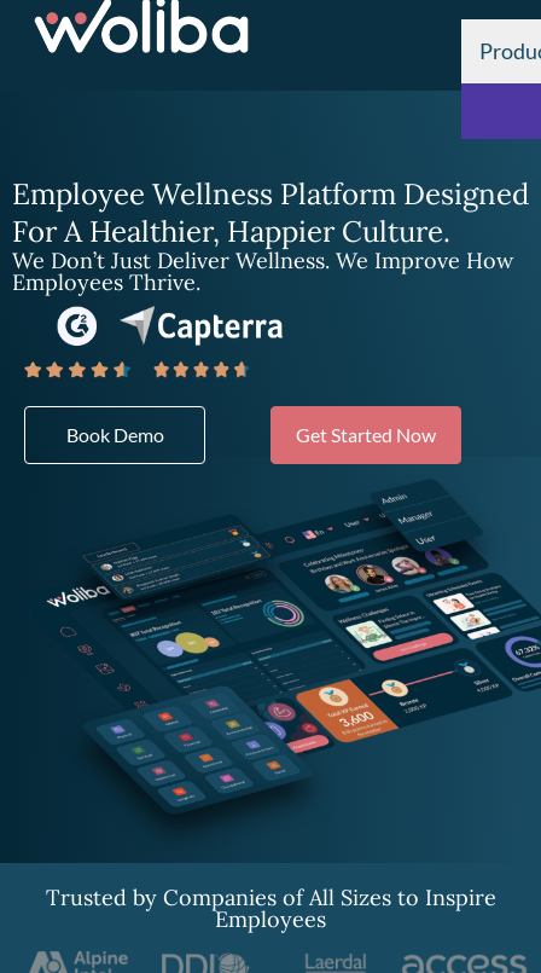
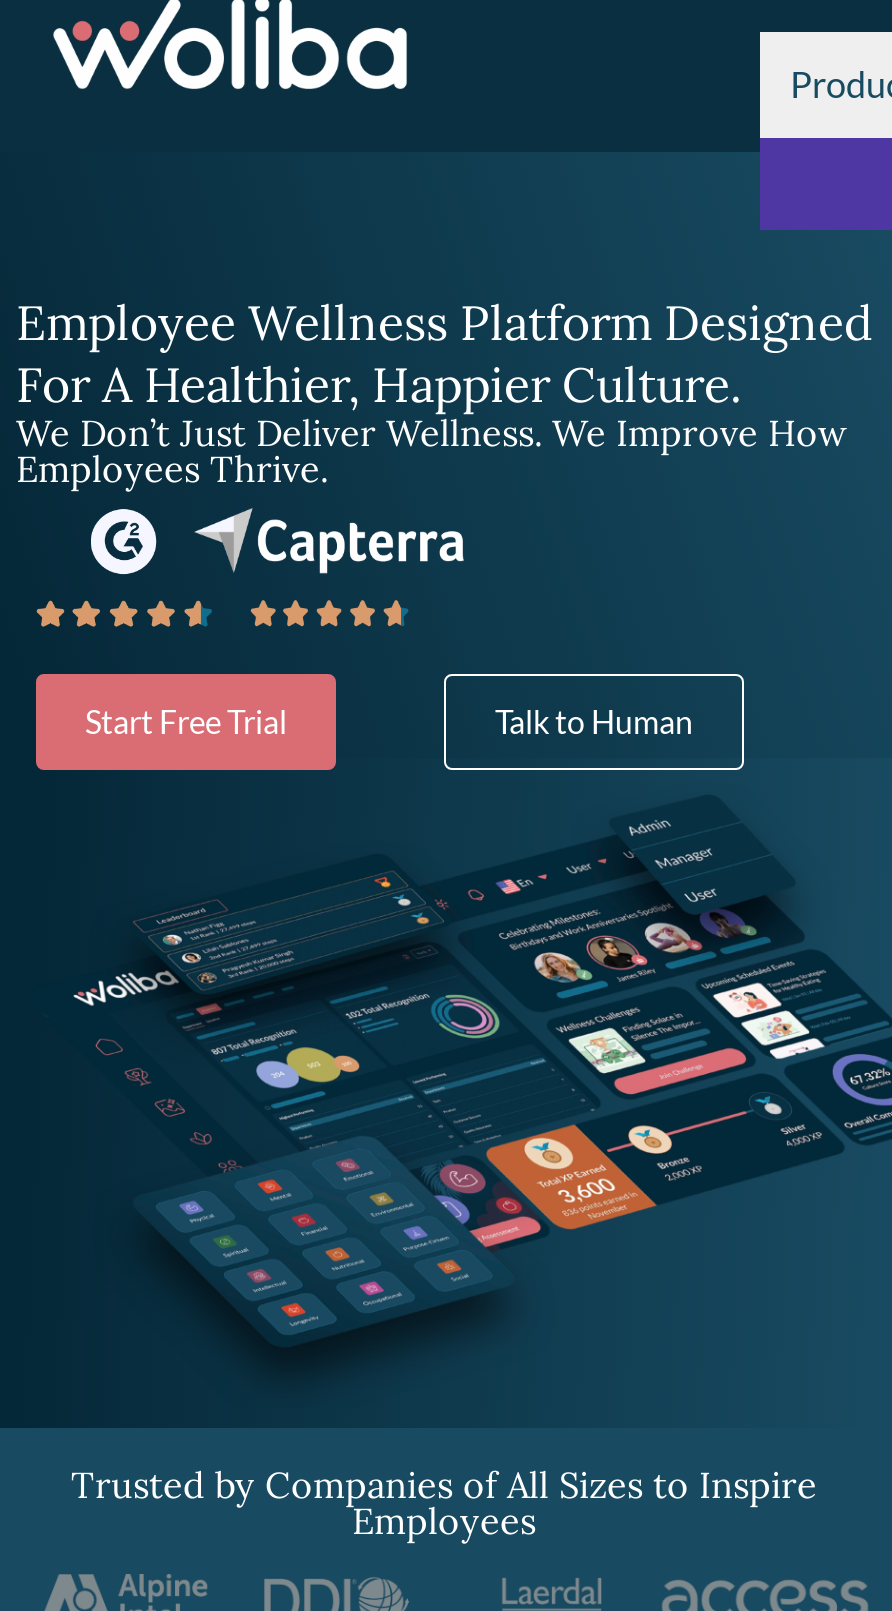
[66,424,436,447] Book Demo | Get Started Now -> [85,701,693,739] Start Free Trial | Talk to Human

